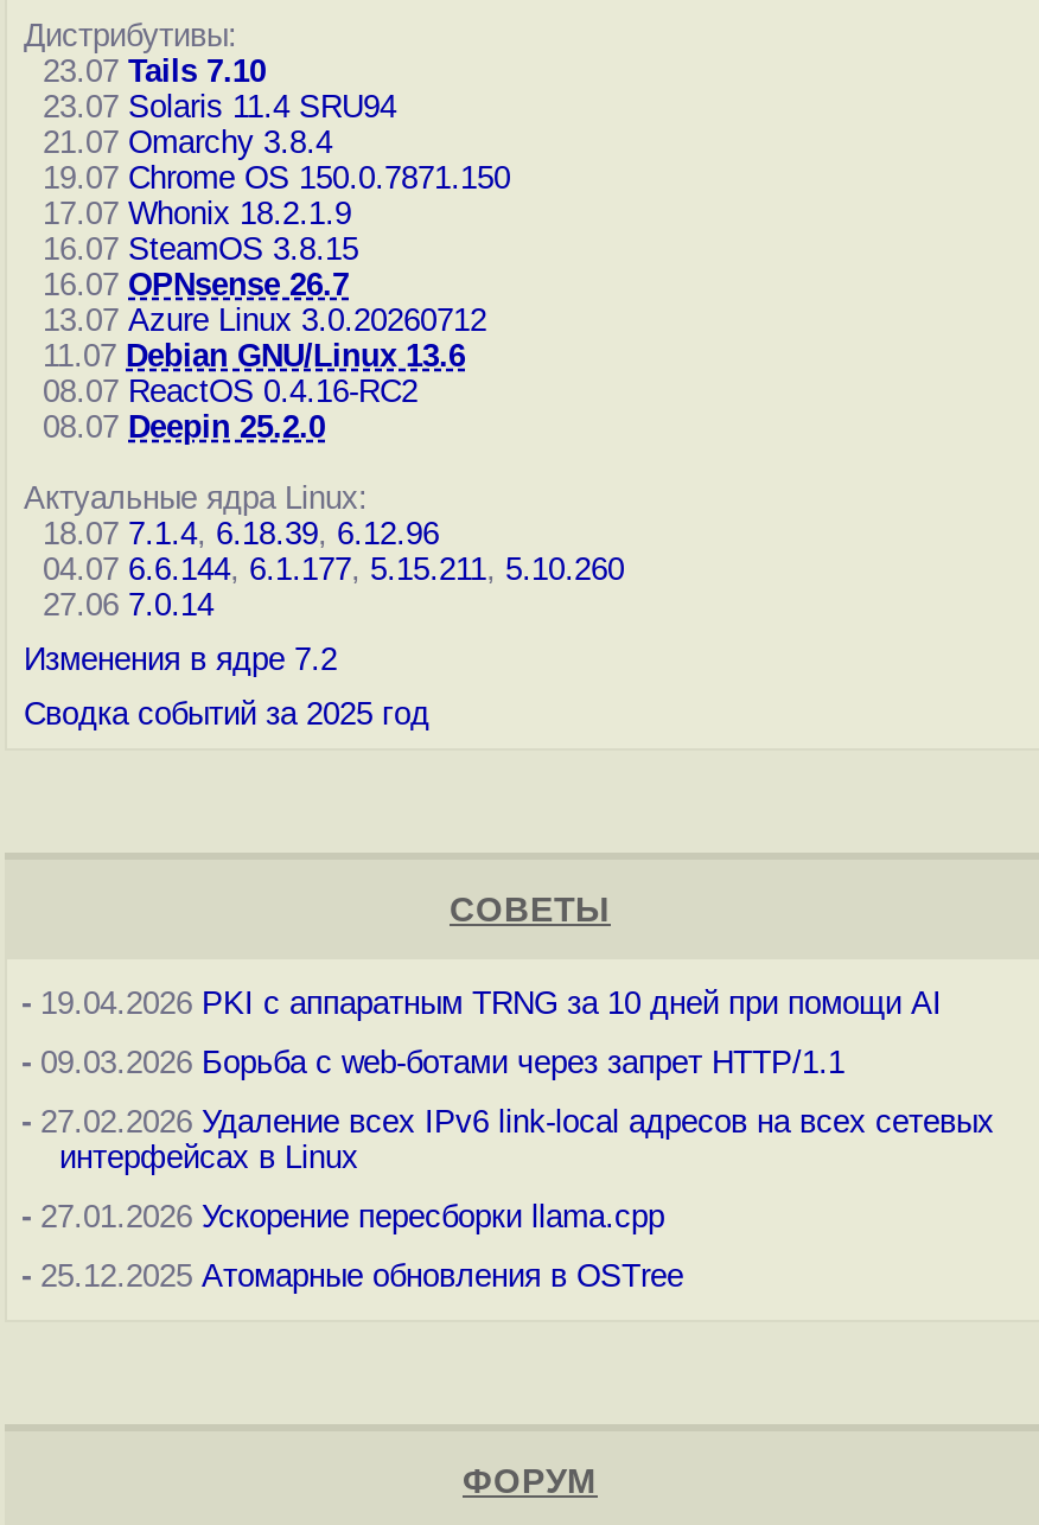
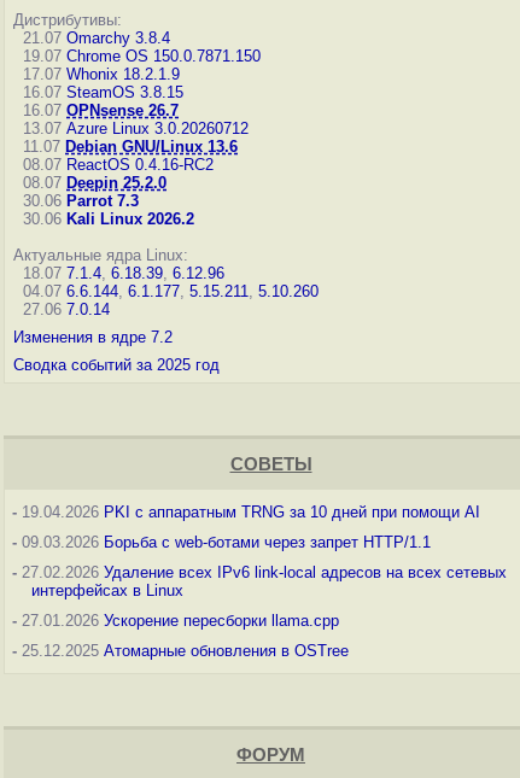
[24,53,396,125] 23.07 Tails 7.10 | 23.07 Solaris 11.4 SRU94 -> none
moved [24,125,510,445] -> [13,29,261,192]: 21.07 Omarchy 3.8.4 | 19.07 Chrome OS 150.0.7871.150 | 17.07 Whonix 18.2.1.9 | ... | 08.07 ReactOS 0.4.16-RC2 | 08.07 Deepin 25.2.0
none -> [13,192,194,228] 30.06 Parrot 7.3 | 30.06 Kali Linux 2026.2

